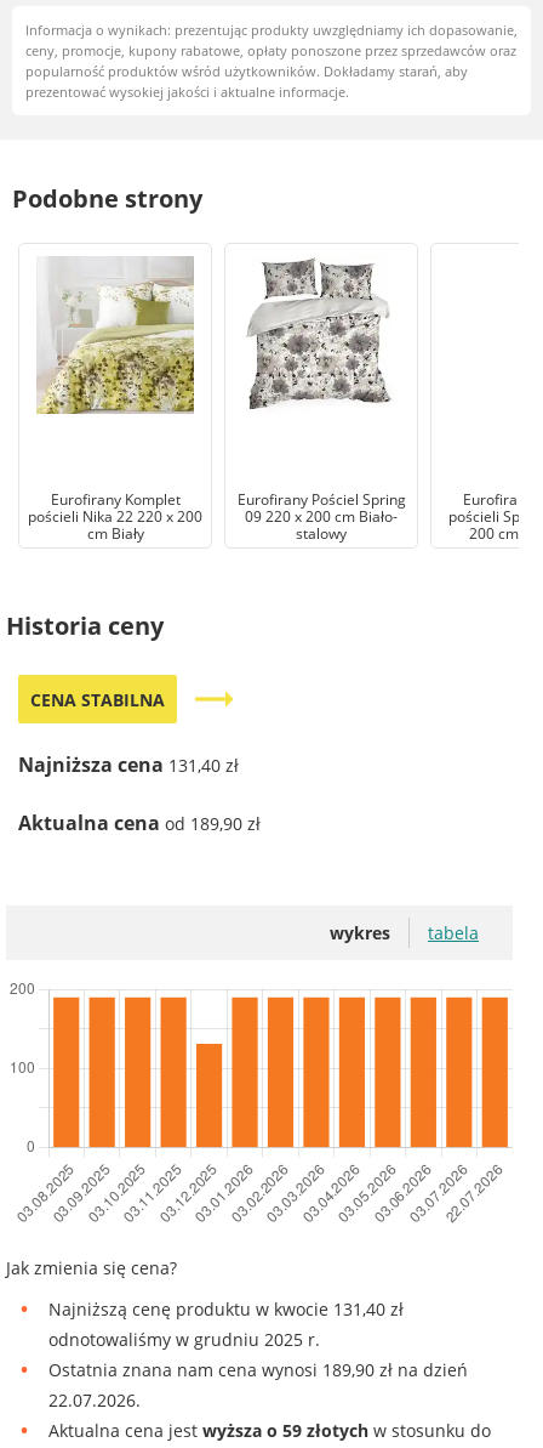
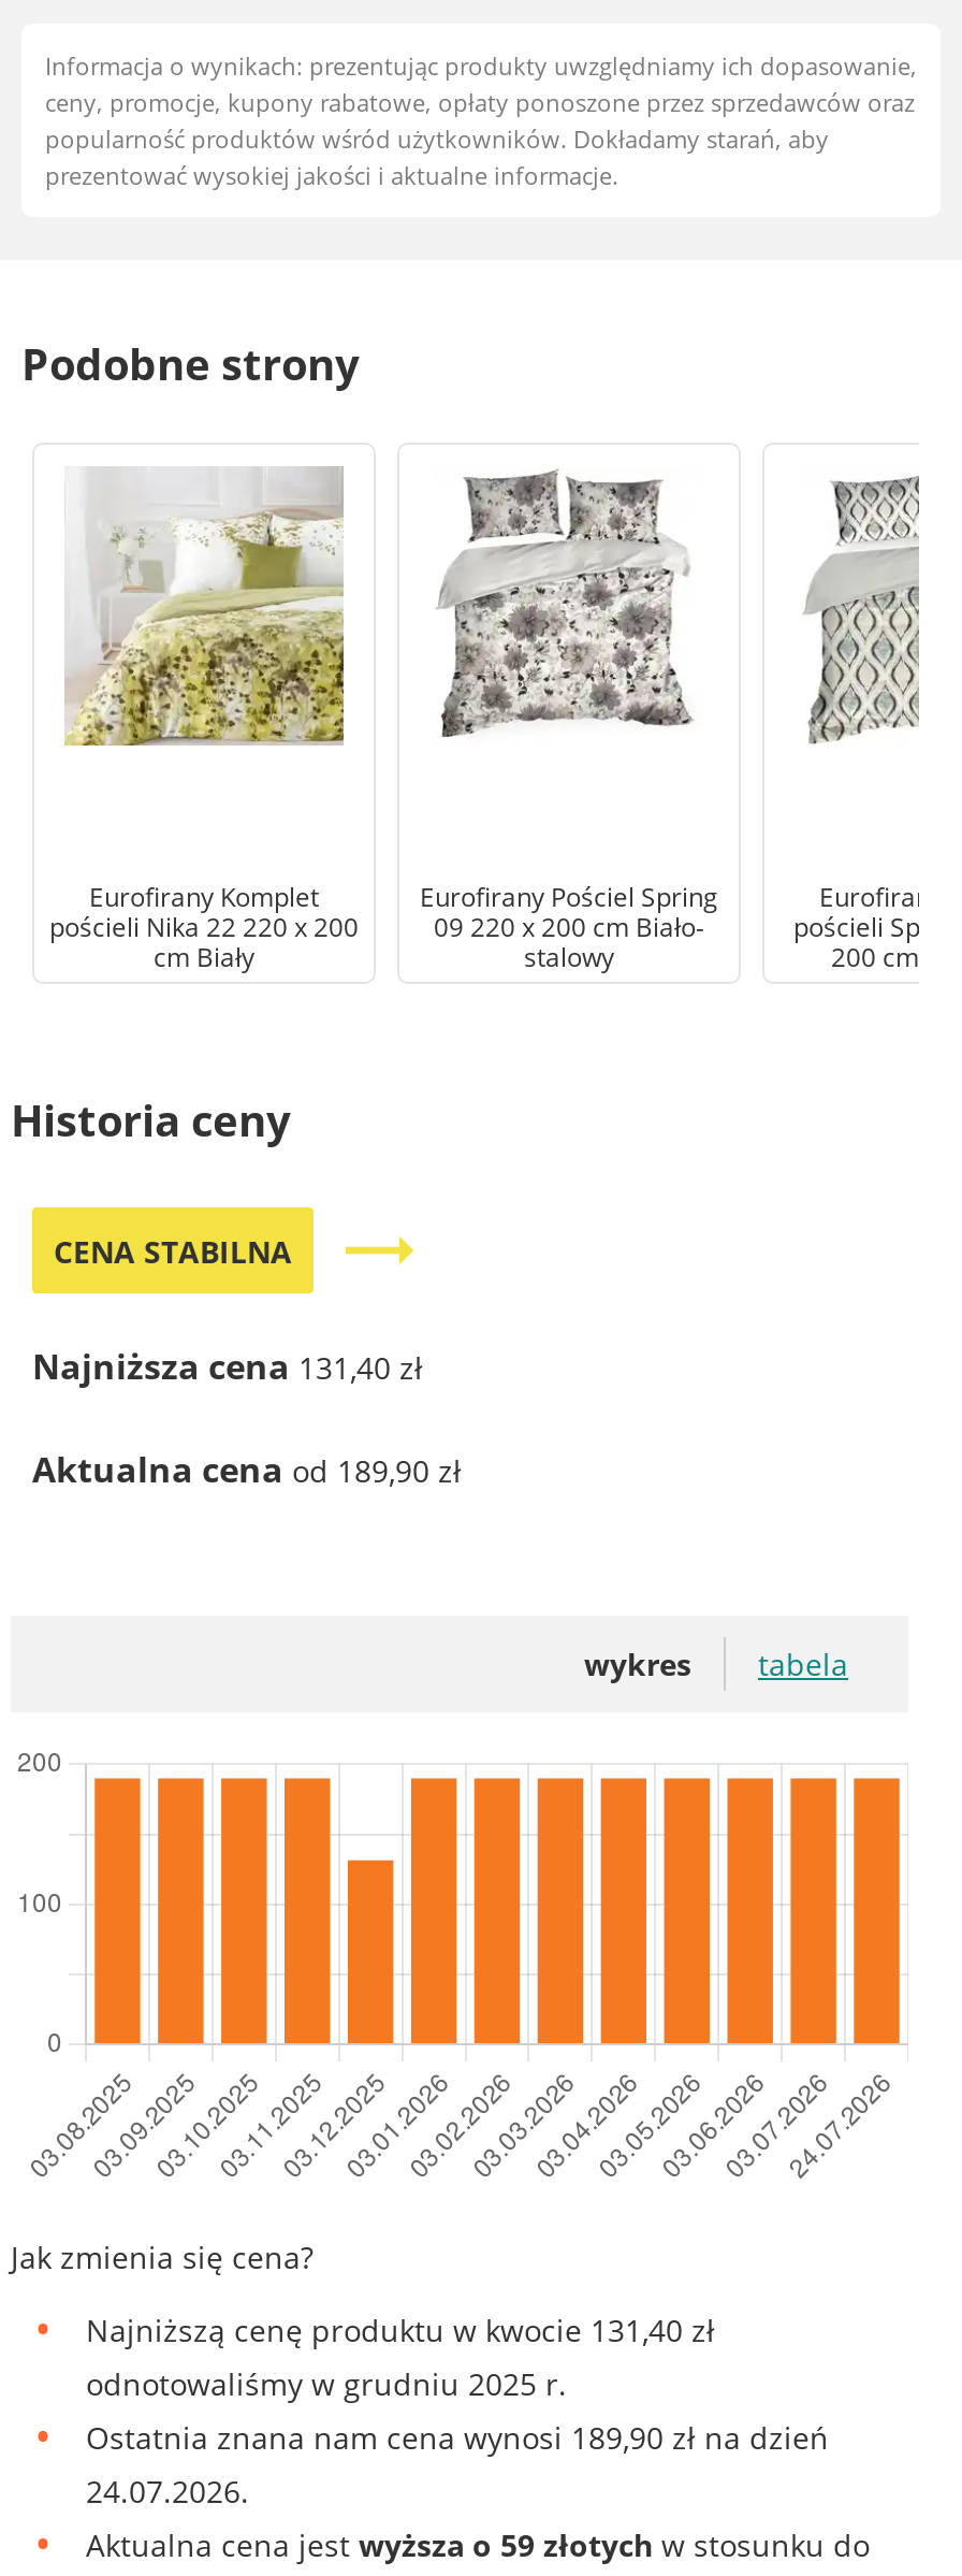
none -> [803,475,921,746] [image]
[48,1389,141,1412] 22.07.2026. -> [86,2471,249,2512] 24.07.2026.

